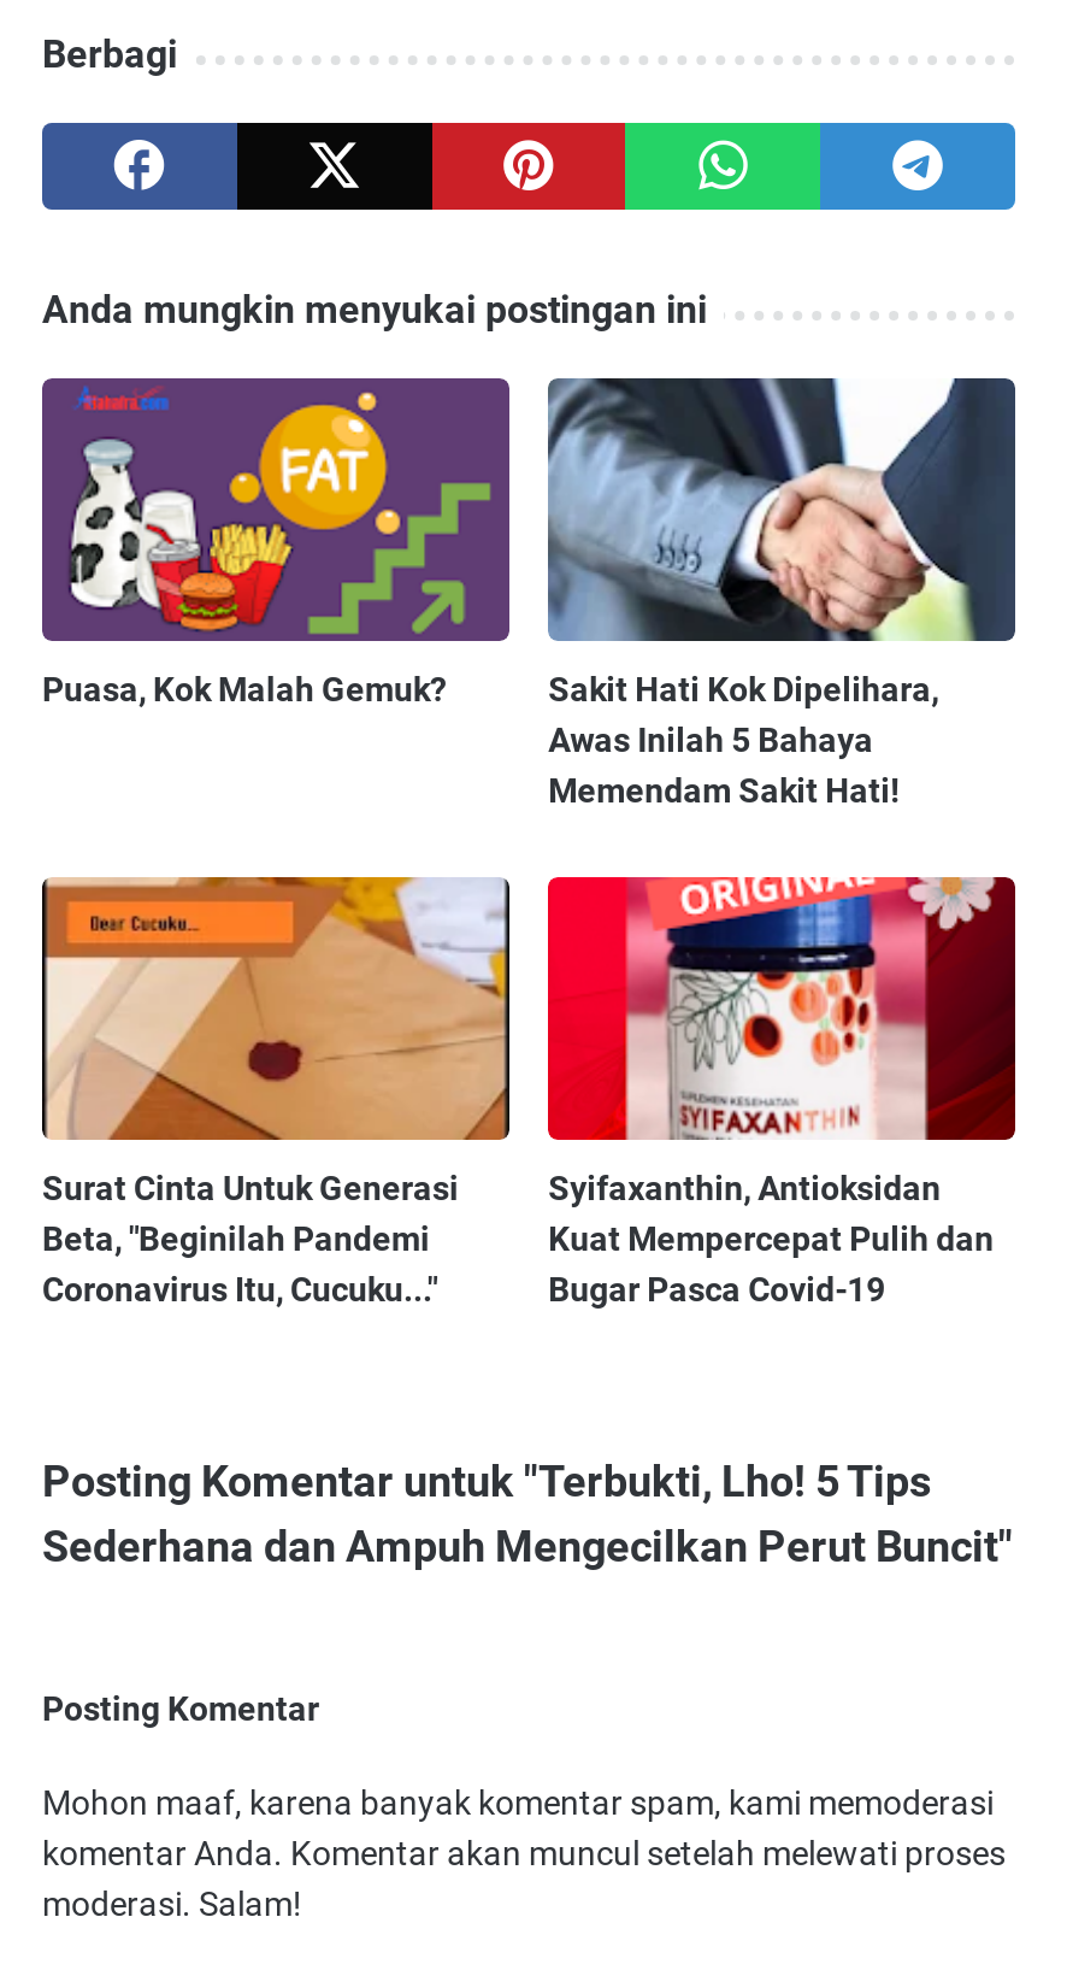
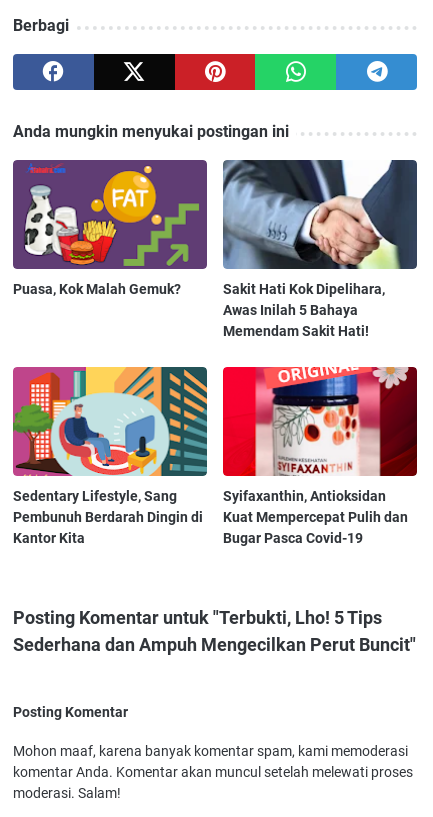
[40,875,512,1309] [image] | Surat Cinta Untuk Generasi | Beta, "Beginilah Pandemi | Coronavirus Itu, Cucuku..." -> [12,366,208,546] [image] | Sedentary Lifestyle, Sang | Pembunuh Berdarah Dingin di | Kantor Kita

